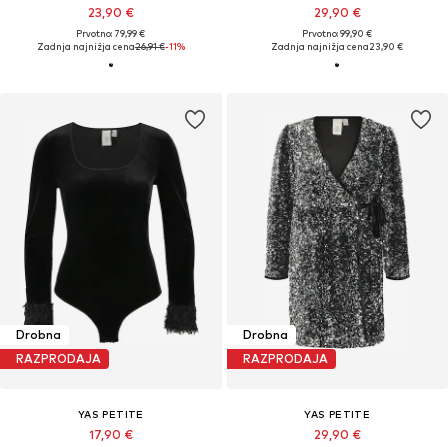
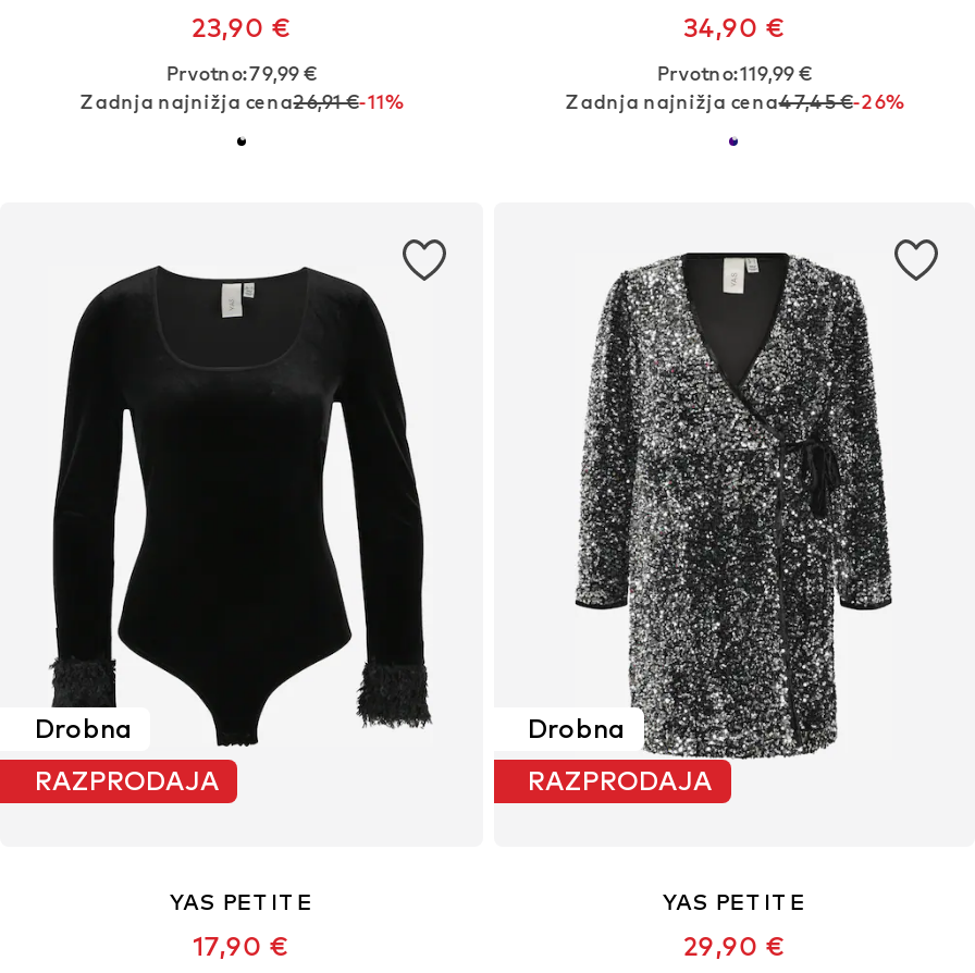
[314,5,361,20] 29,90 € -> [683,10,785,43] 34,90 €
[302,28,372,39] Prvotno: 99,90 € -> [657,60,811,84] Prvotno: 119,99 €
[271,41,403,52] Zadnja najnižja cena23,90 € -> [565,89,903,113] Zadnja najnižja cena47,45 €-26%

